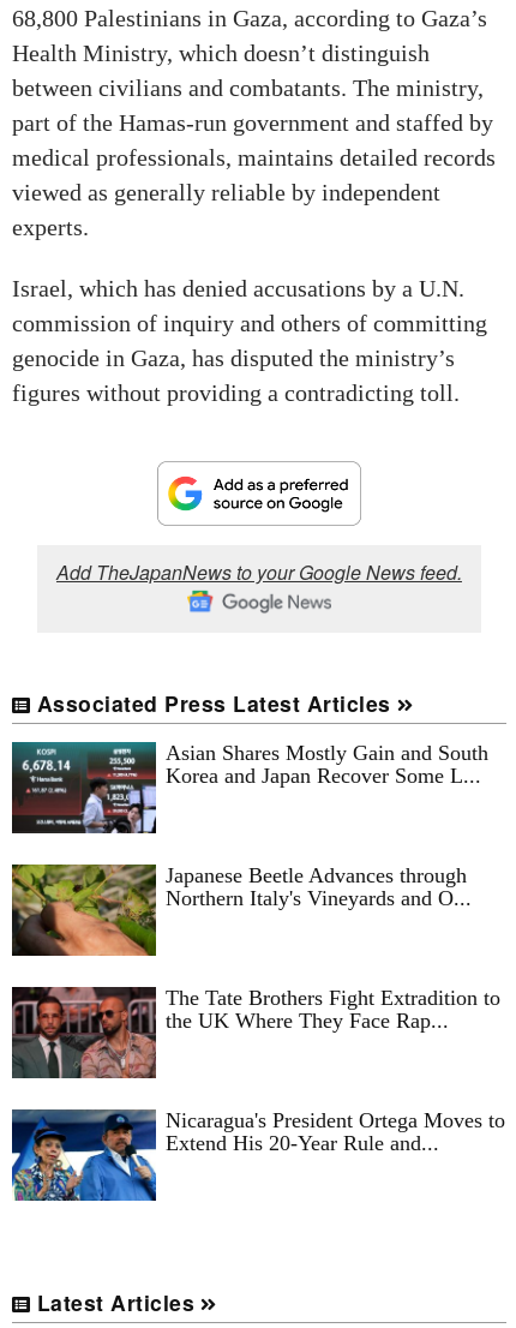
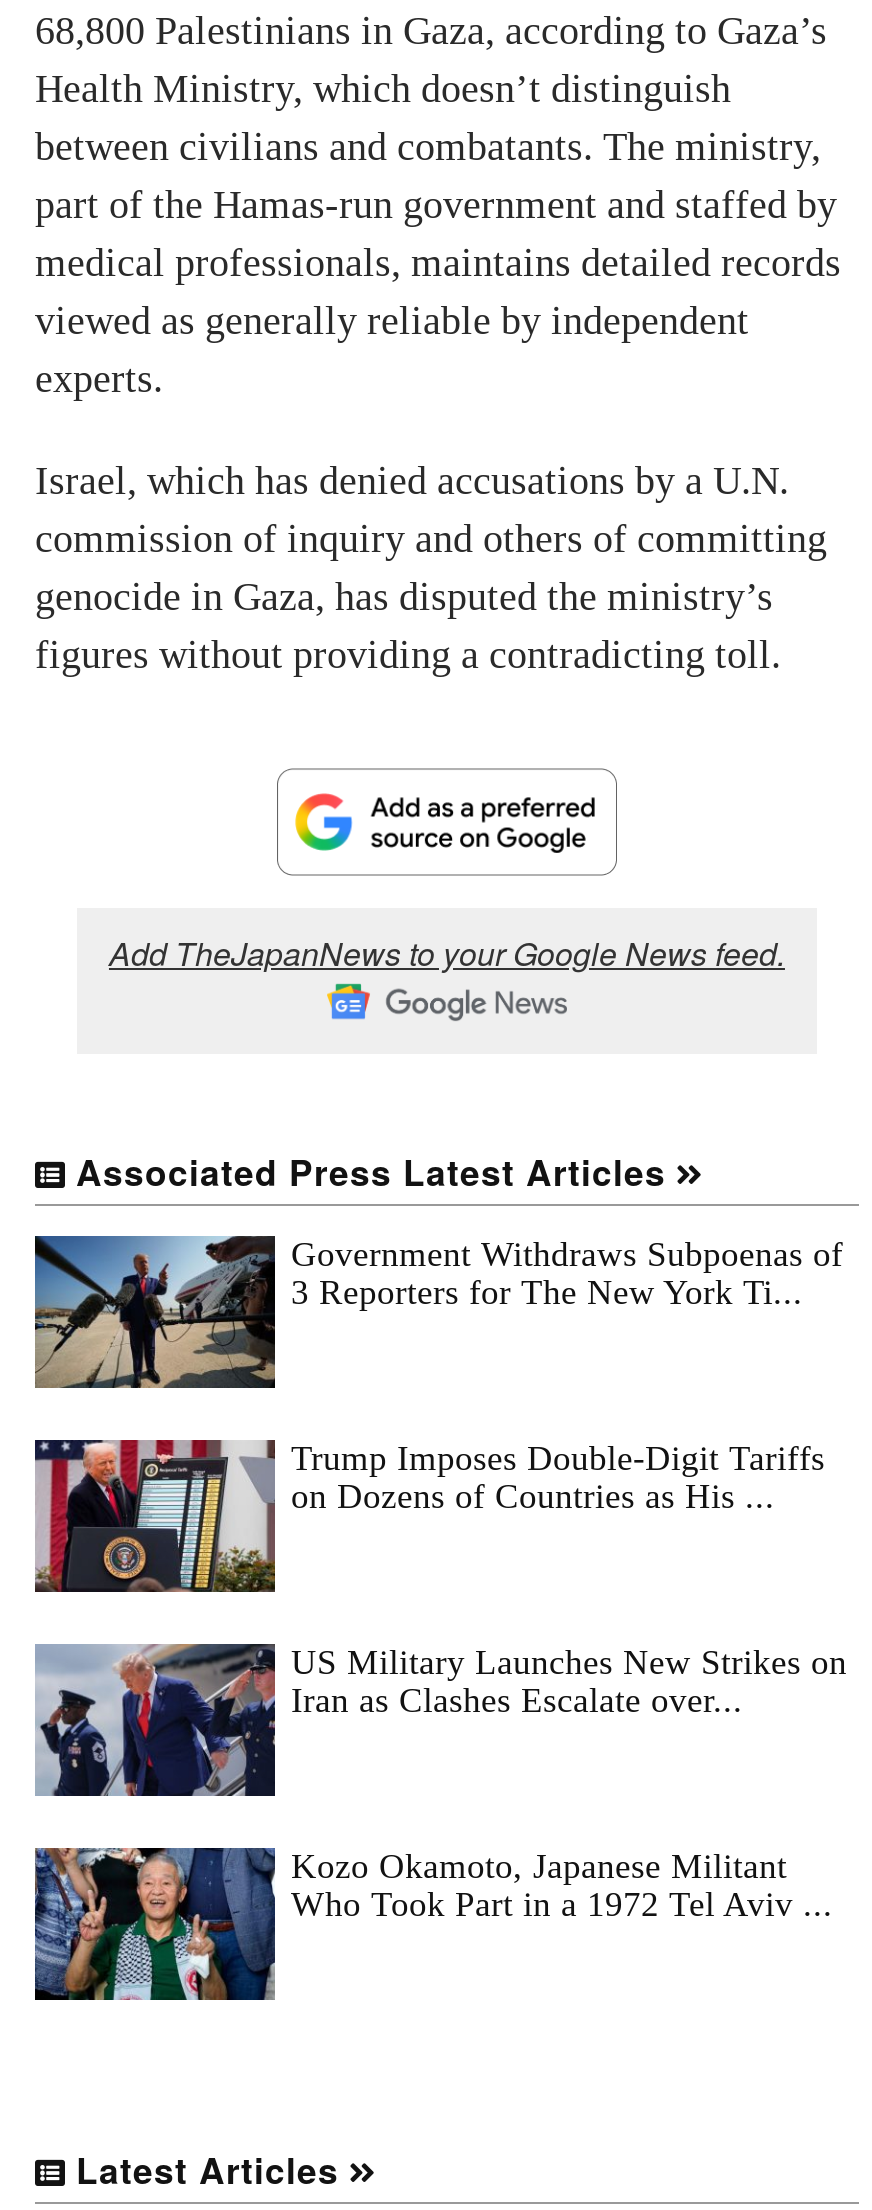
[11,741,488,835] [image] | Asian Shares Mostly Gain and South | Korea and Japan Recover Some L... -> [33,1234,843,1390] [image] | Government Withdraws Subpoenas of | 3 Reporters for The New York Ti...
[11,863,472,957] [image] | Japanese Beetle Advances through | Northern Italy's Vineyards and O... -> [33,1438,825,1594] [image] | Trump Imposes Double-Digit Tariffs | on Dozens of Countries as His ...
[11,986,500,1079] [image] | The Tate Brothers Fight Extradition to | the UK Where They Face Rap... -> [35,1642,847,1798] [image] | US Military Launches New Strikes on | Iran as Clashes Escalate over...
[11,1108,505,1202] [image] | Nicaragua's President Ortega Moves to | Extend His 20-Year Rule and... -> [33,1846,833,2002] [image] | Kozo Okamoto, Japanese Militant | Who Took Part in a 1972 Tel Aviv ...

